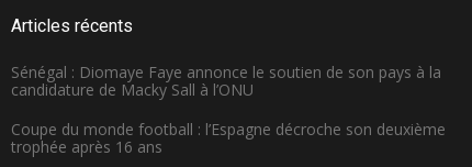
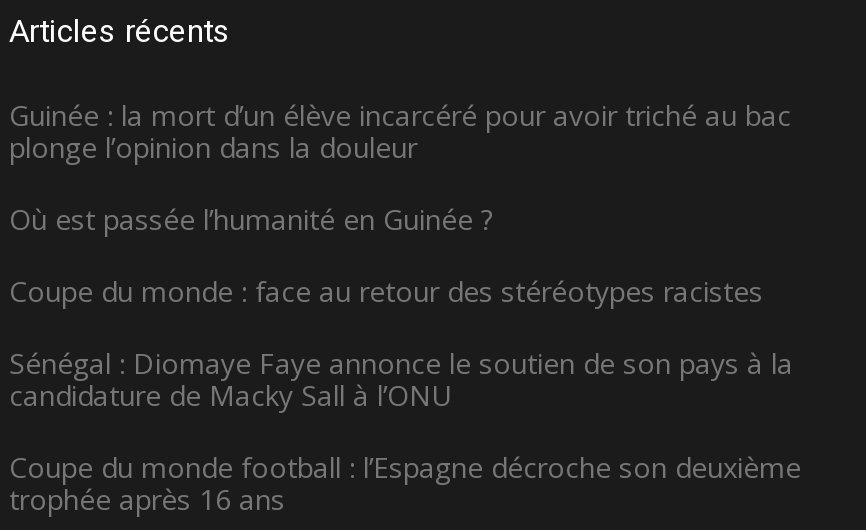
none -> [9,95,791,309] Guinée : la mort d’un élève incarcéré pour avoir triché au bac | plonge l’opinion dans la douleur | Où est passée l’humanité en Guinée ? | Coupe du monde : face au retour des stéréotypes racistes

